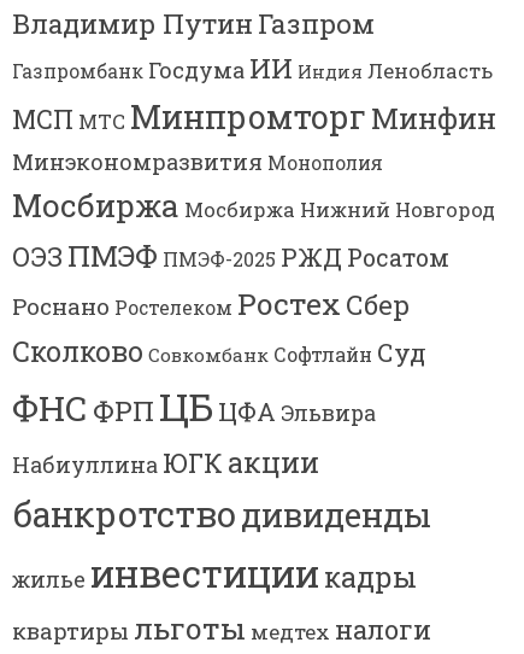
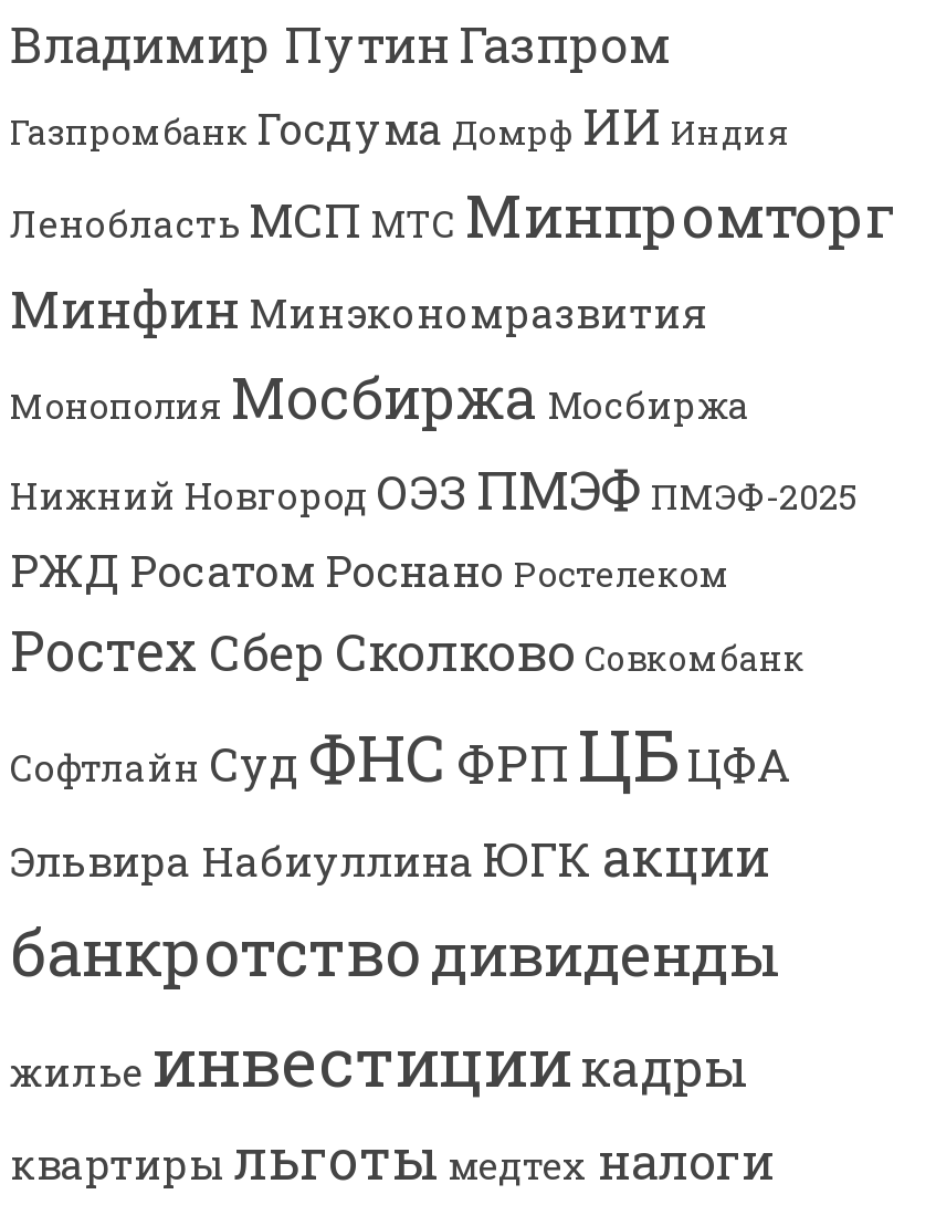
[12,50,496,481] Газпромбанк Госдума ИИ Индия Ленобласть | МСП МТС Минпромторг Минфин | Минэкономразвития Монополия | Мосбиржа Мосбиржа Нижний Новгород | ОЭЗ ПМЭФ ПМЭФ-2025 РЖД Росатом | Роснано Ростелеком Ростех Сбер | Сколково Совкомбанк Софтлайн Суд | ФНС ФРП ЦБ ЦФА Эльвира | Набиуллина ЮГК акции -> [10,94,896,890] Газпромбанк Госдума Домрф ИИ Индия | Ленобласть МСП МТС Минпромторг | Минфин Минэкономразвития | Монополия Мосбиржа Мосбиржа | Нижний Новгород ОЭЗ ПМЭФ ПМЭФ-2025 | РЖД Росатом Роснано Ростелеком | Ростех Сбер Сколково Совкомбанк | Софтлайн Суд ФНС ФРП ЦБ ЦФА | Эльвира Набиуллина ЮГК акции

